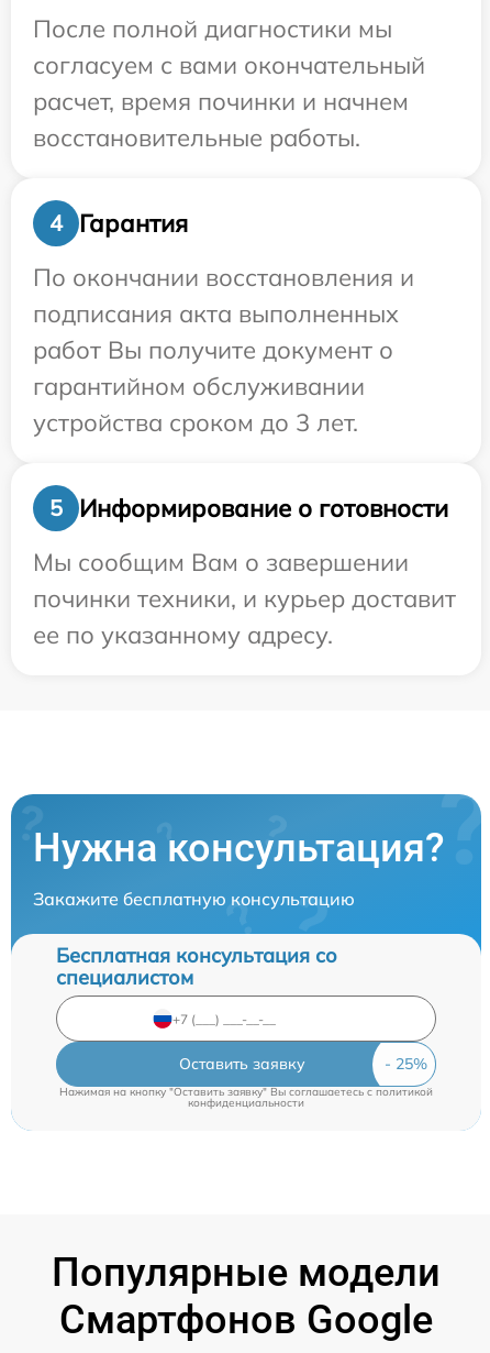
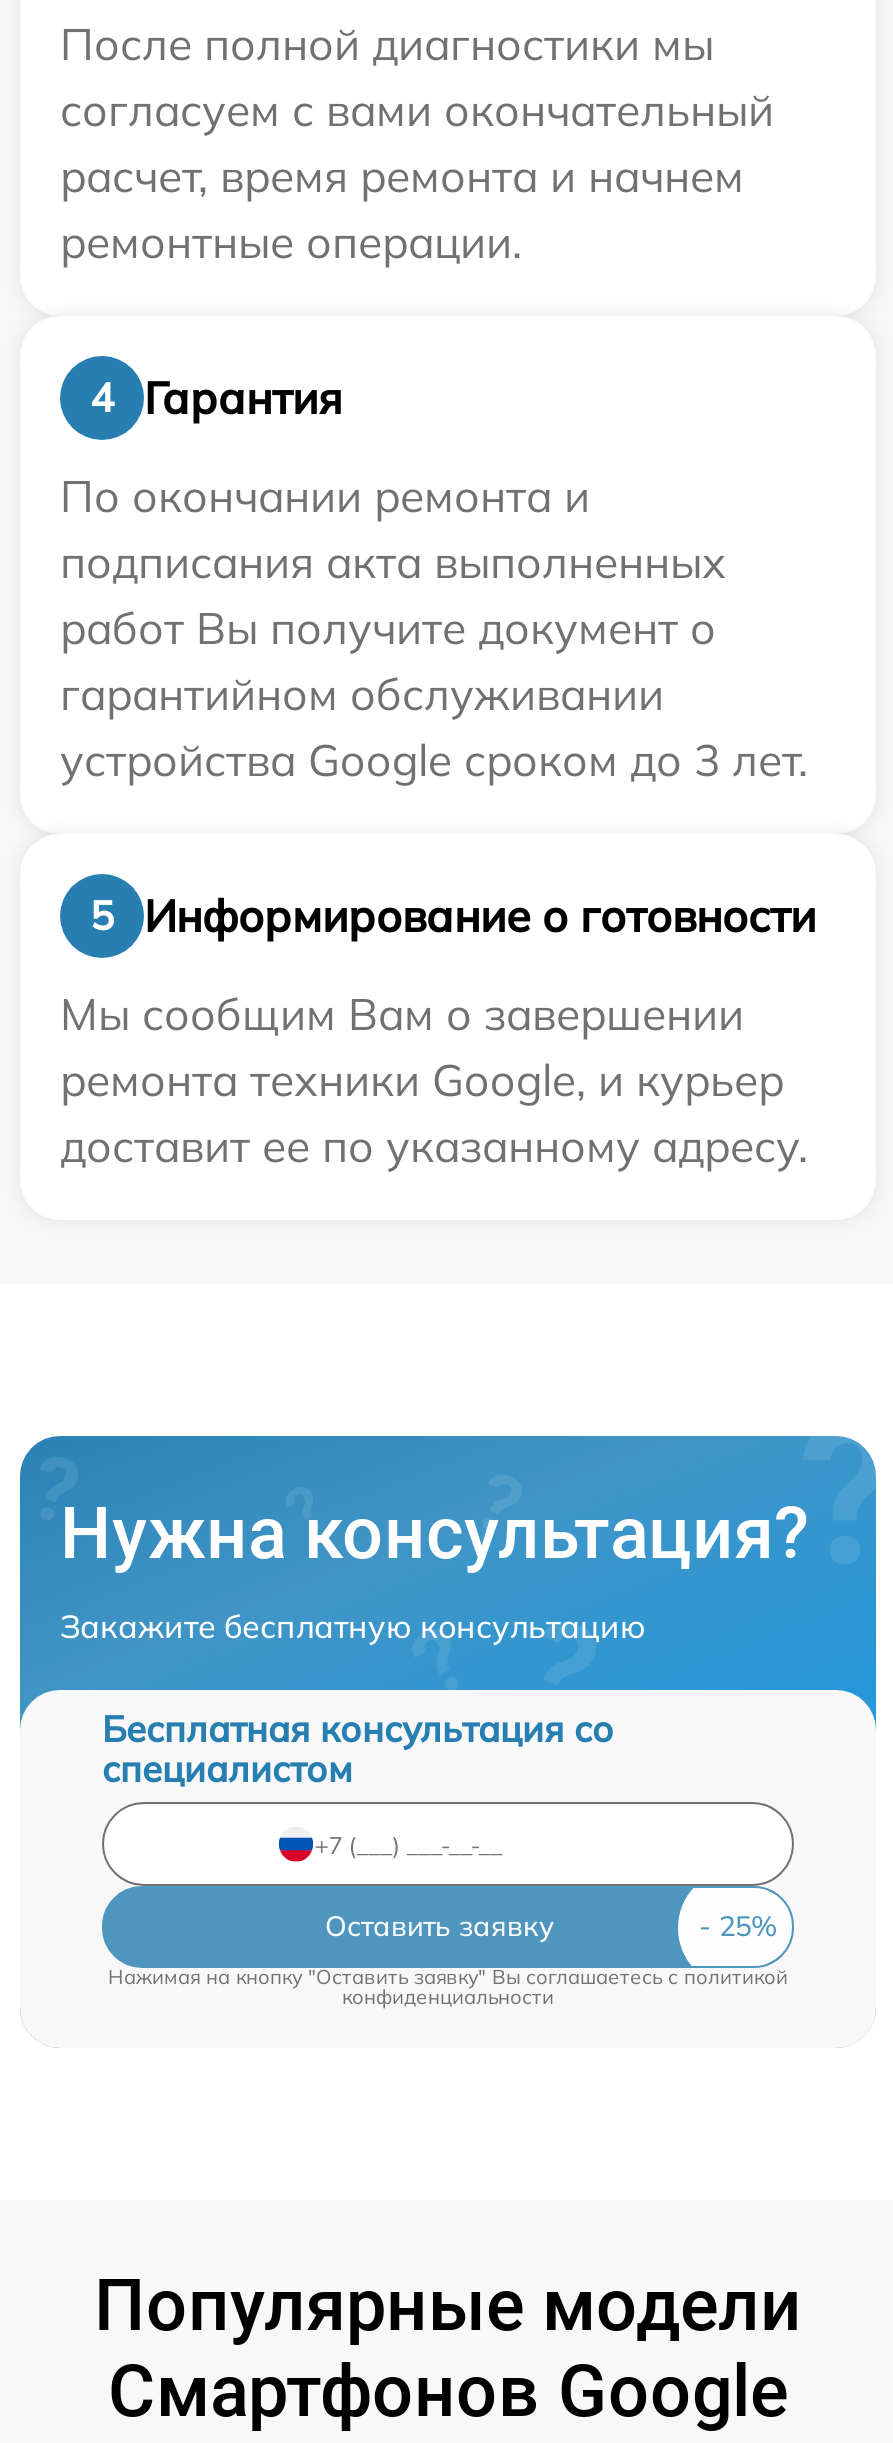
[33,86,409,153] расчет, время починки и начнем | восстановительные работы. -> [60,148,744,270] расчет, время ремонта и начнем | ремонтные операции.
[33,262,414,293] По окончании восстановления и -> [60,468,590,524] По окончании ремонта и
[33,407,358,438] устройства сроком до 3 лет. -> [60,732,808,788] устройства Google сроком до 3 лет.
[33,583,456,650] починки техники, и курьер доставит | ее по указанному адресу. -> [60,1052,808,1174] ремонта техники Google, и курьер | доставит ее по указанному адресу.

